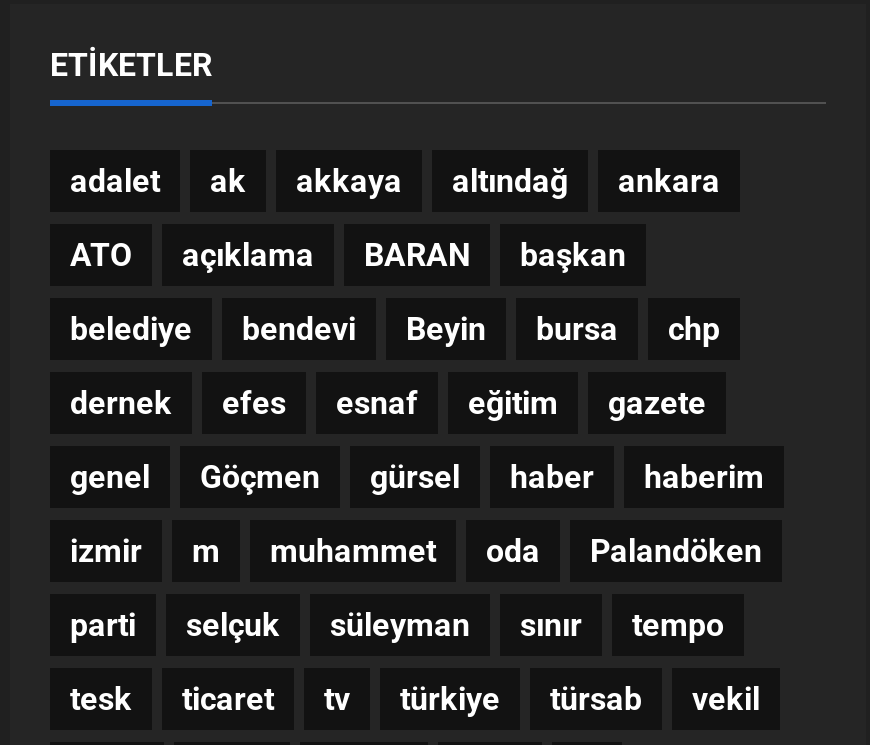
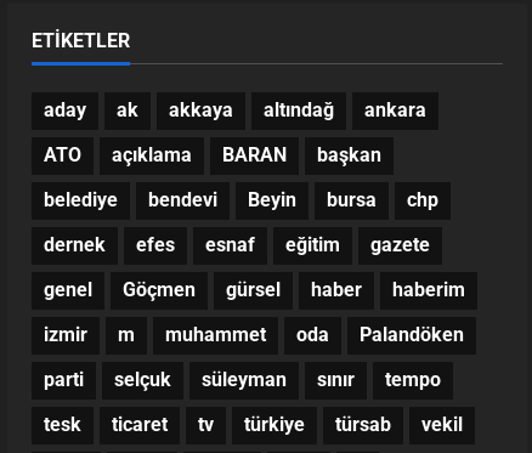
[70,161,160,199] adalet -> [44,98,86,121] aday

